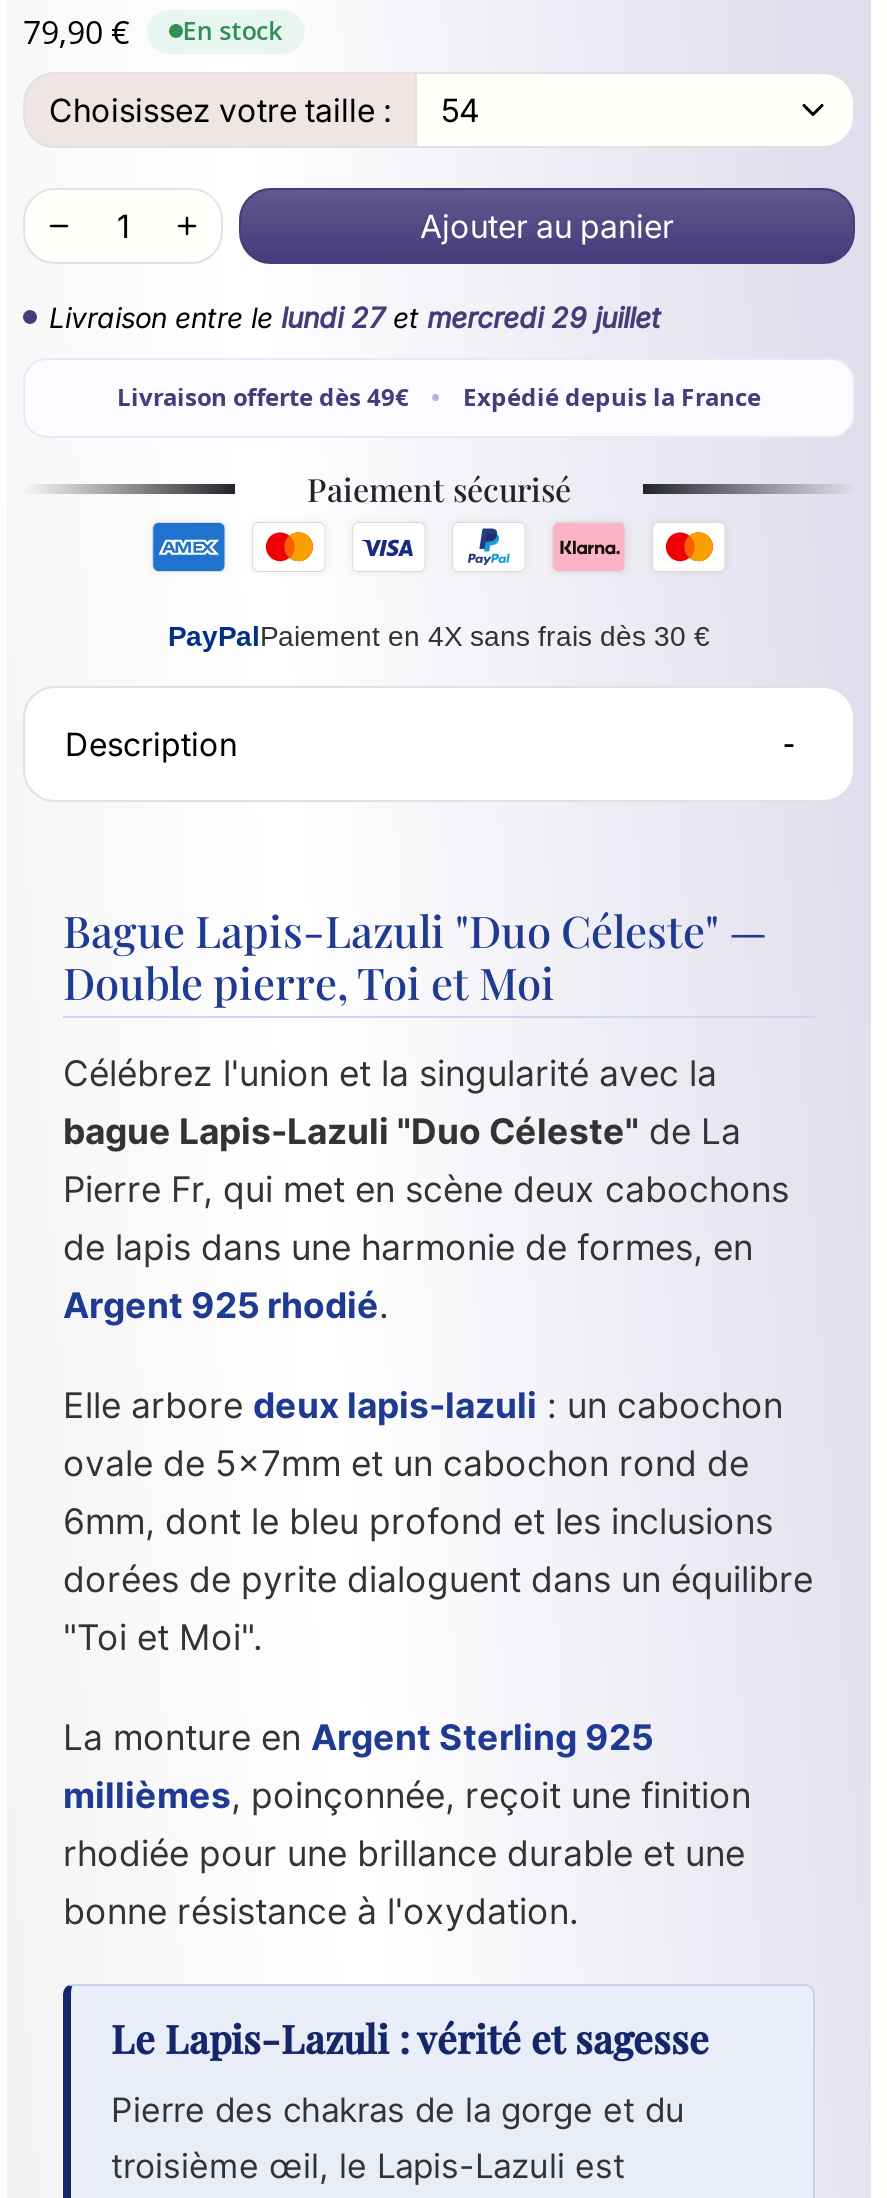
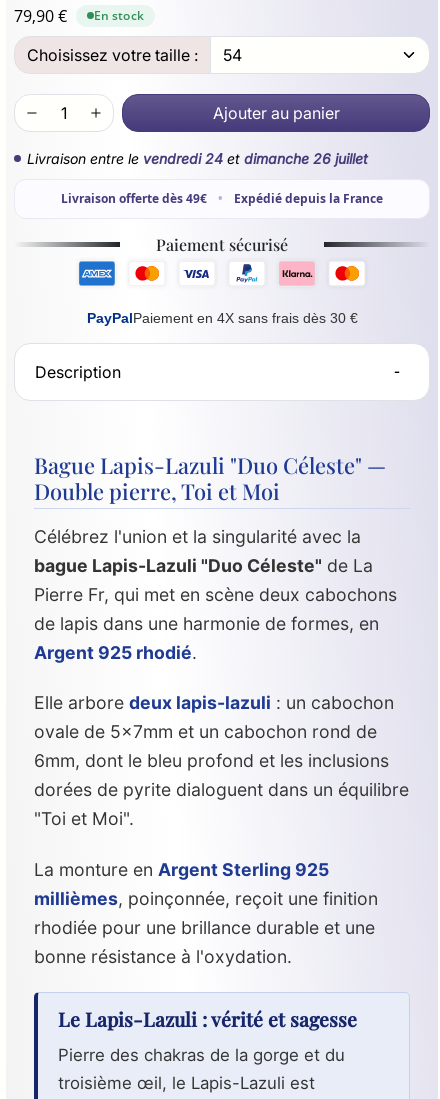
[49,300,661,334] Livraison entre le lundi 27 et mercredi 29 juillet -> [27,150,368,167] Livraison entre le vendredi 24 et dimanche 26 juillet

